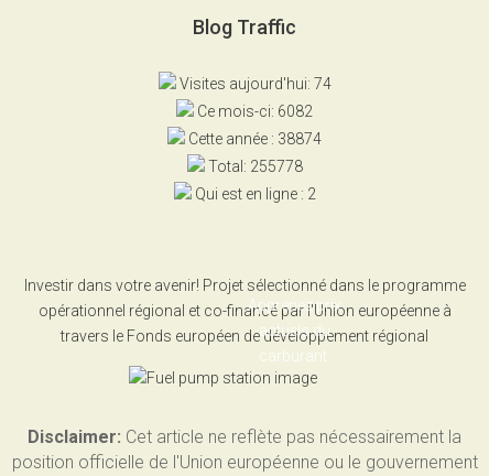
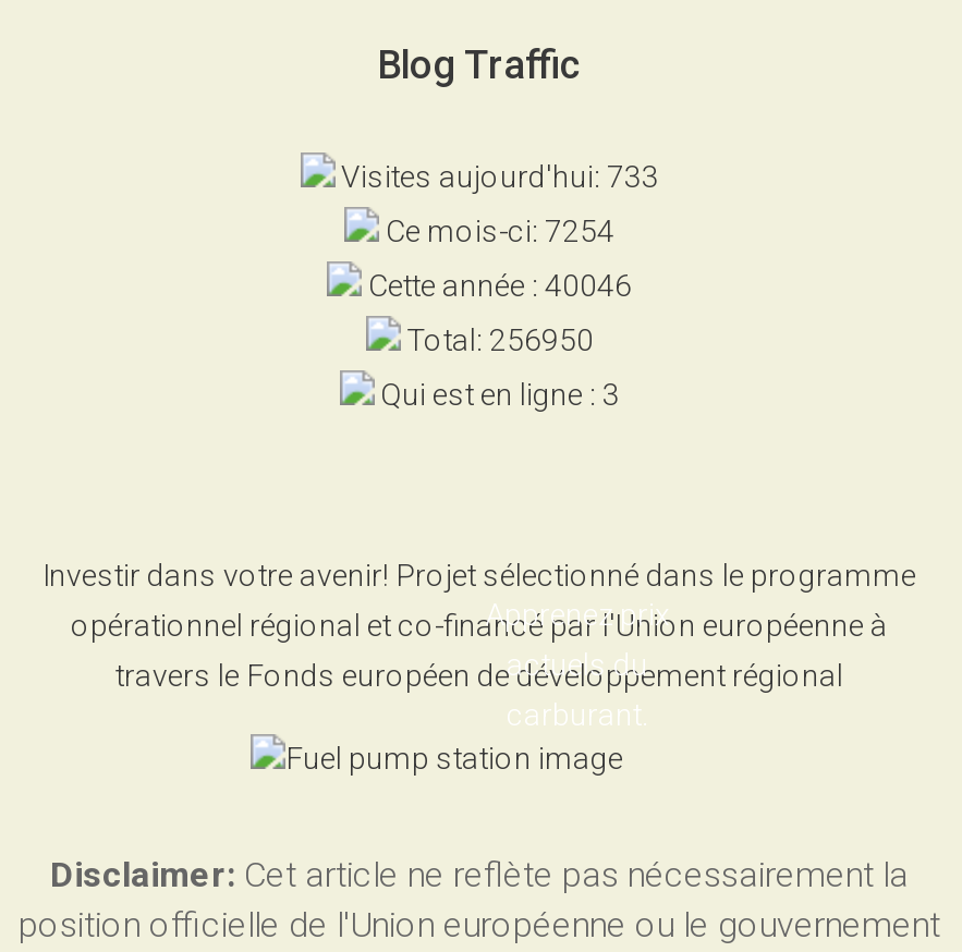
[176,74,331,92] Visites aujourd'hui: 74 -> [334,158,659,193] Visites aujourd'hui: 733
[194,102,313,120] Ce mois-ci: 6082 -> [379,212,614,247] Ce mois-ci: 7254
[185,129,322,147] Cette année : 38874 -> [362,267,632,302] Cette année : 40046
[204,157,302,175] Total: 255778 -> [400,321,594,356] Total: 256950
[191,185,316,202] Qui est en ligne : 2 -> [374,376,620,411] Qui est en ligne : 3

